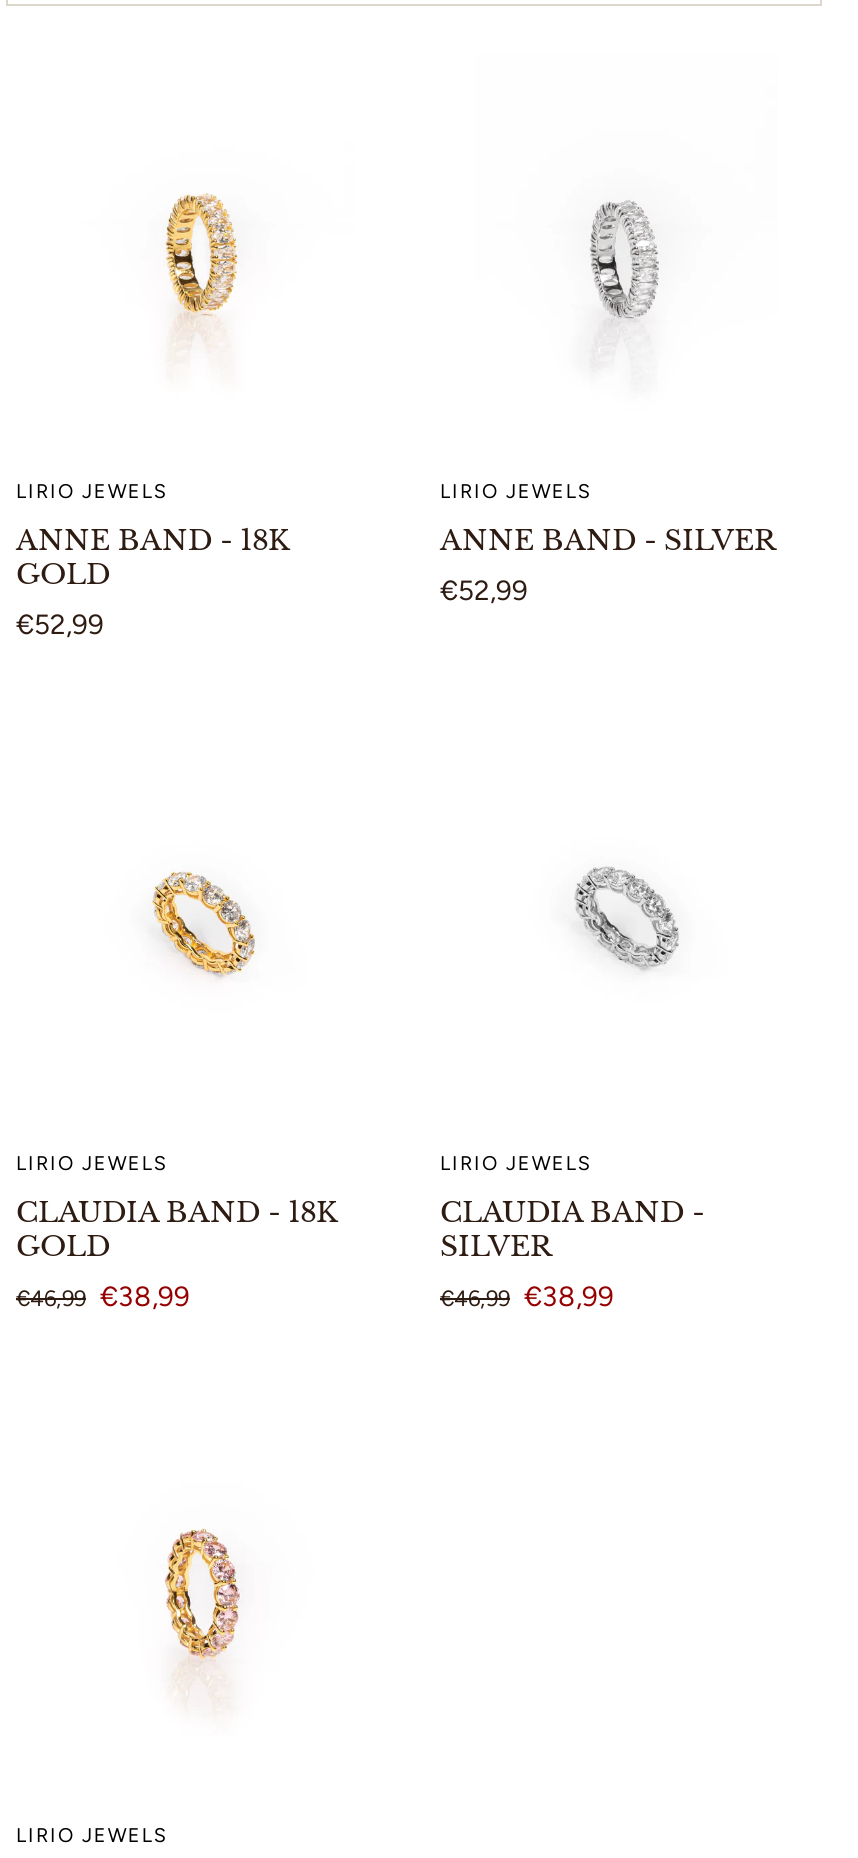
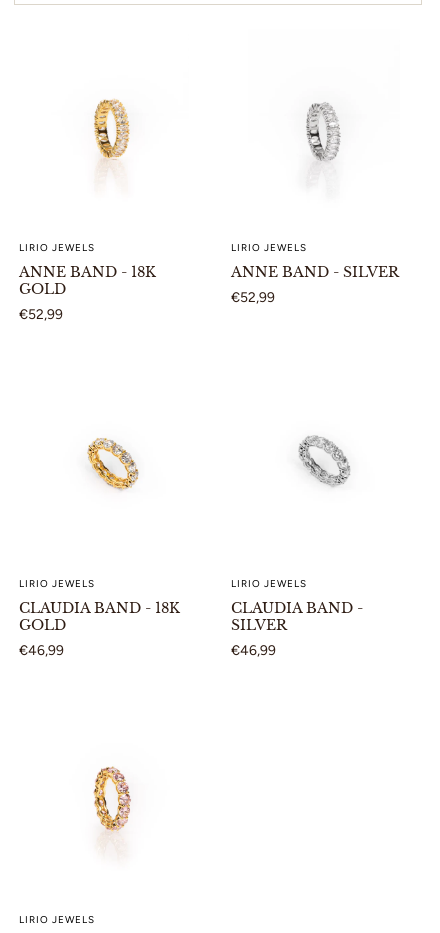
[16,1279,190,1311] €46,99 €38,99 -> [19,642,64,658] €46,99
[440,1279,614,1311] €46,99 €38,99 -> [231,642,276,658] €46,99

